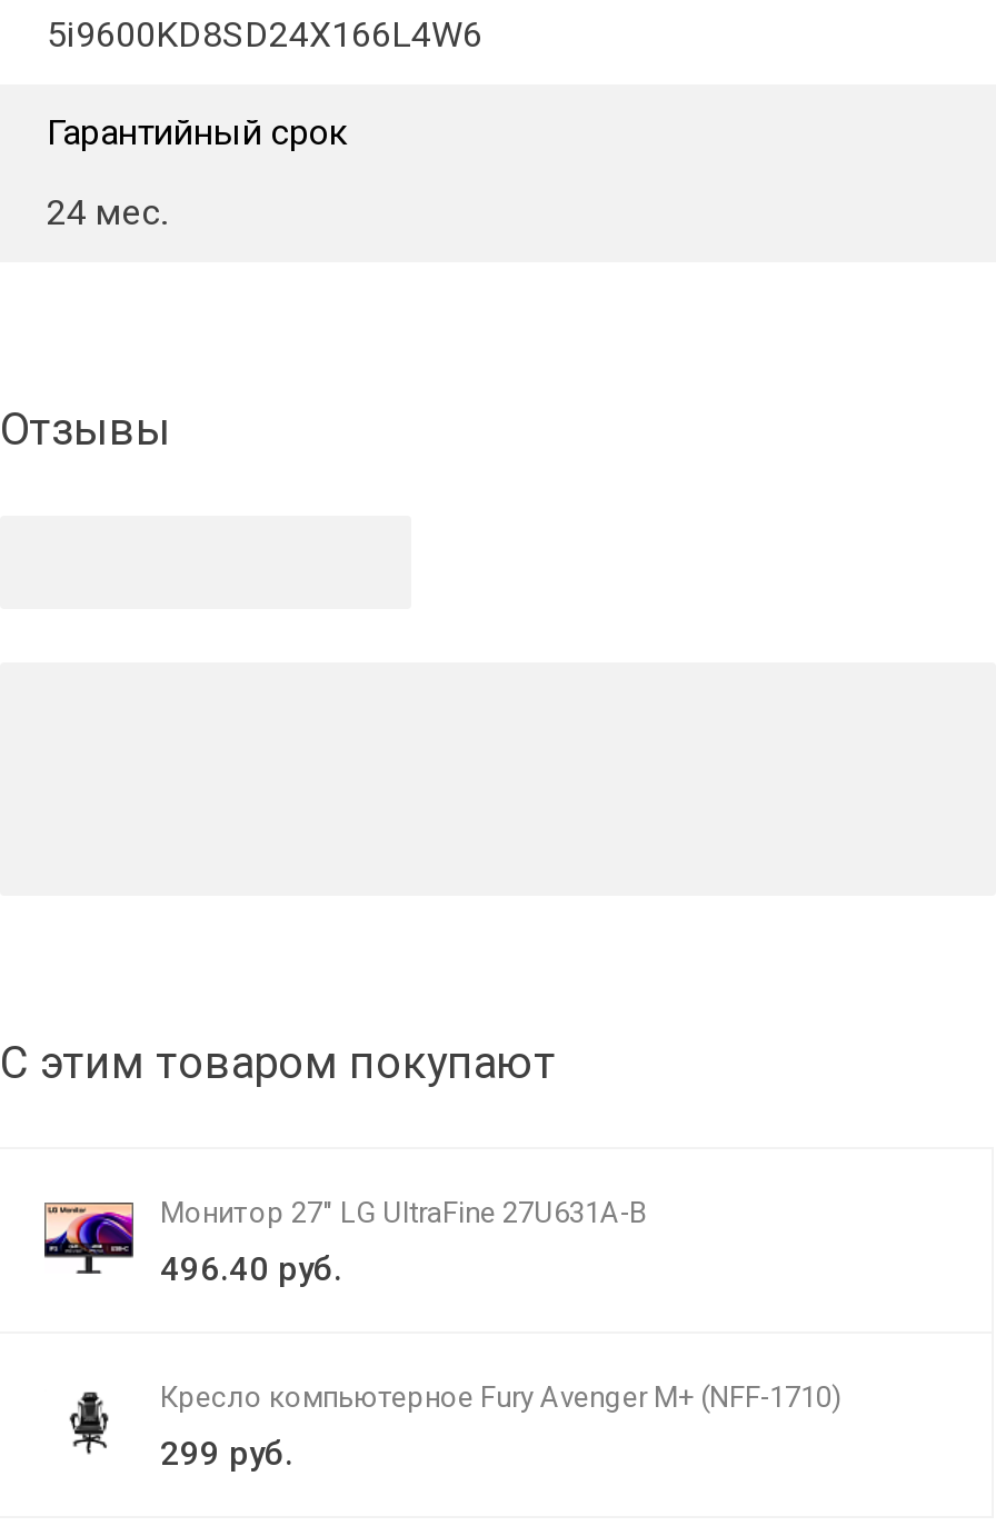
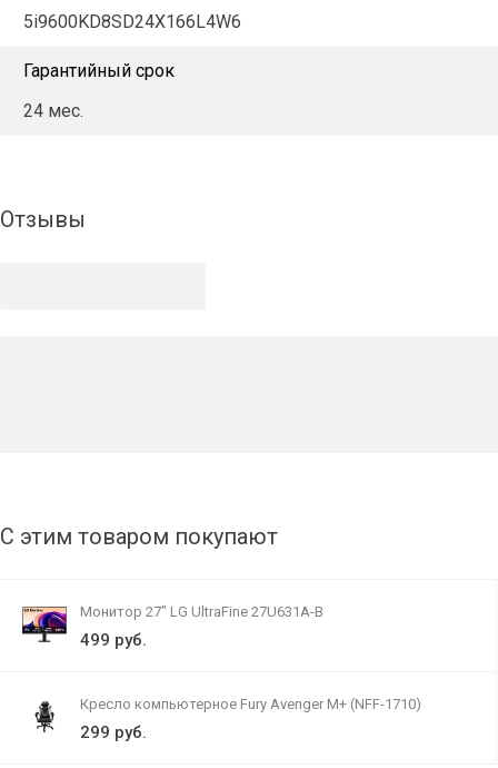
[160,1249,342,1289] 496.40 руб. -> [80,630,147,650] 499 руб.

